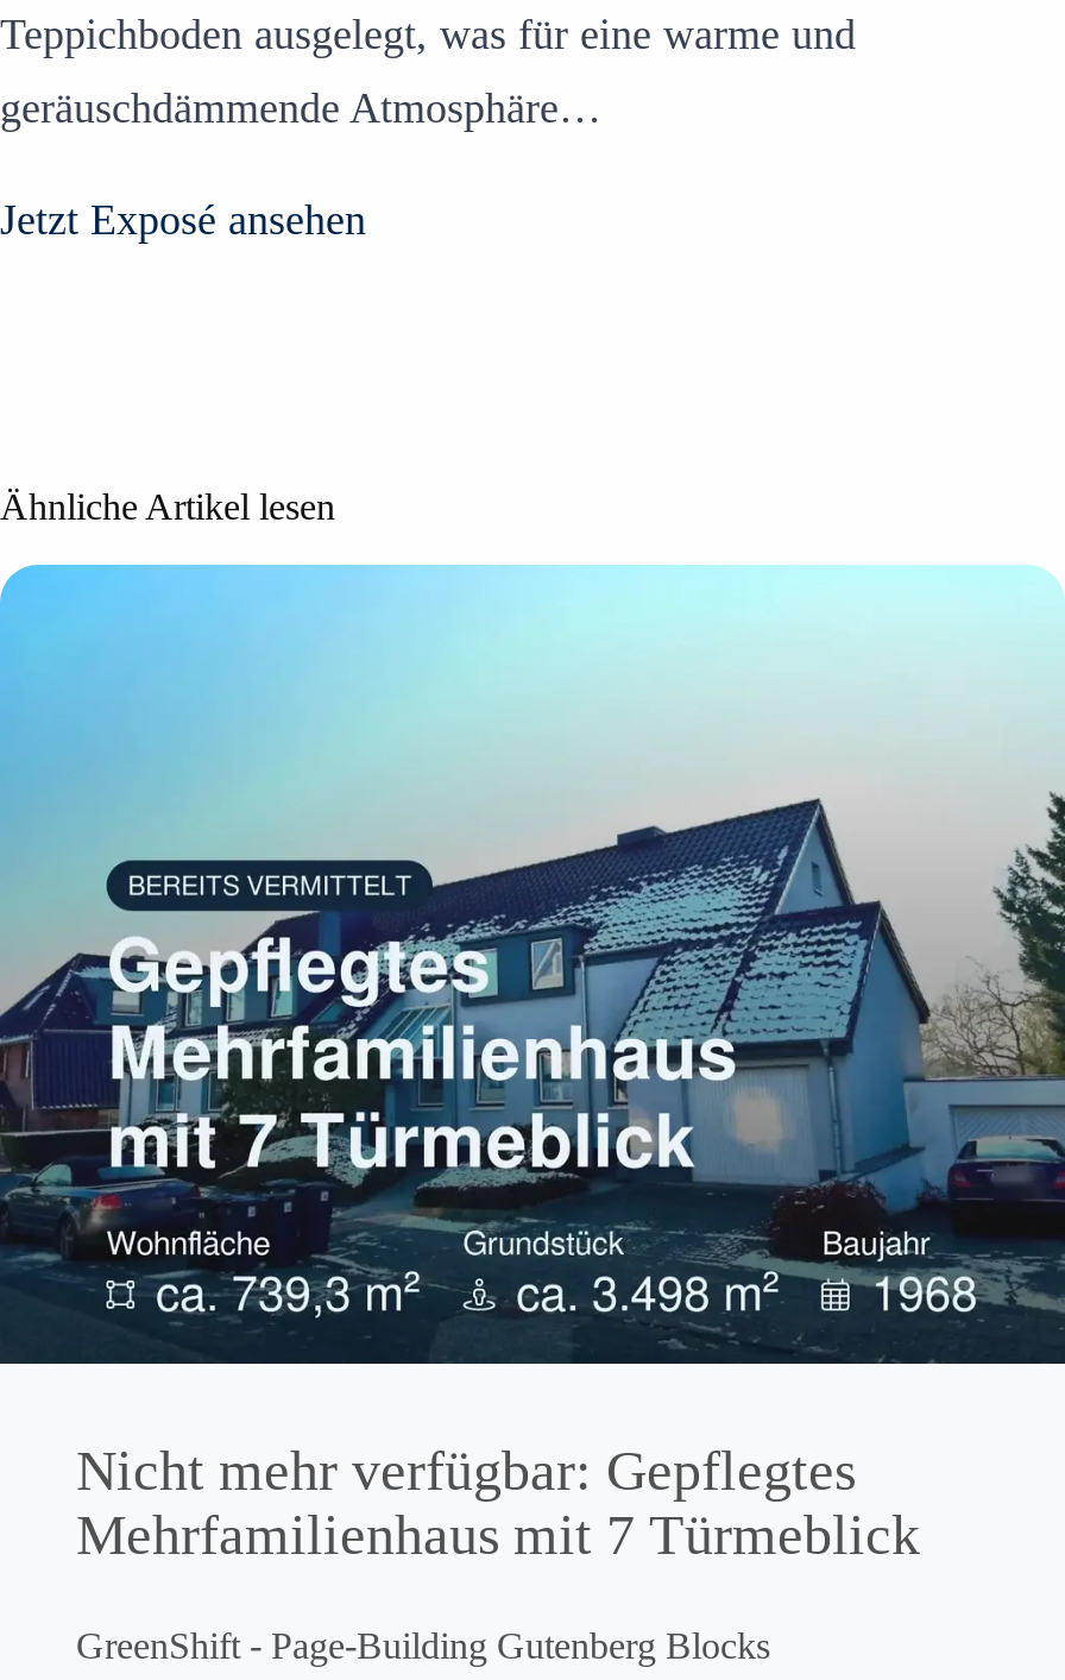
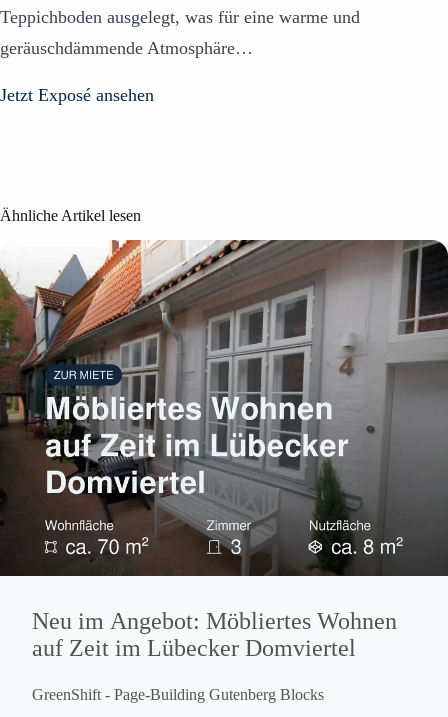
[7,562,1058,1565] [image] | Nicht mehr verfügbar: Gepflegtes | Mehrfamilienhaus mit 7 Türmeblick -> [3,239,445,661] [image] | Neu im Angebot: Möbliertes Wohnen | auf Zeit im Lübecker Domviertel

